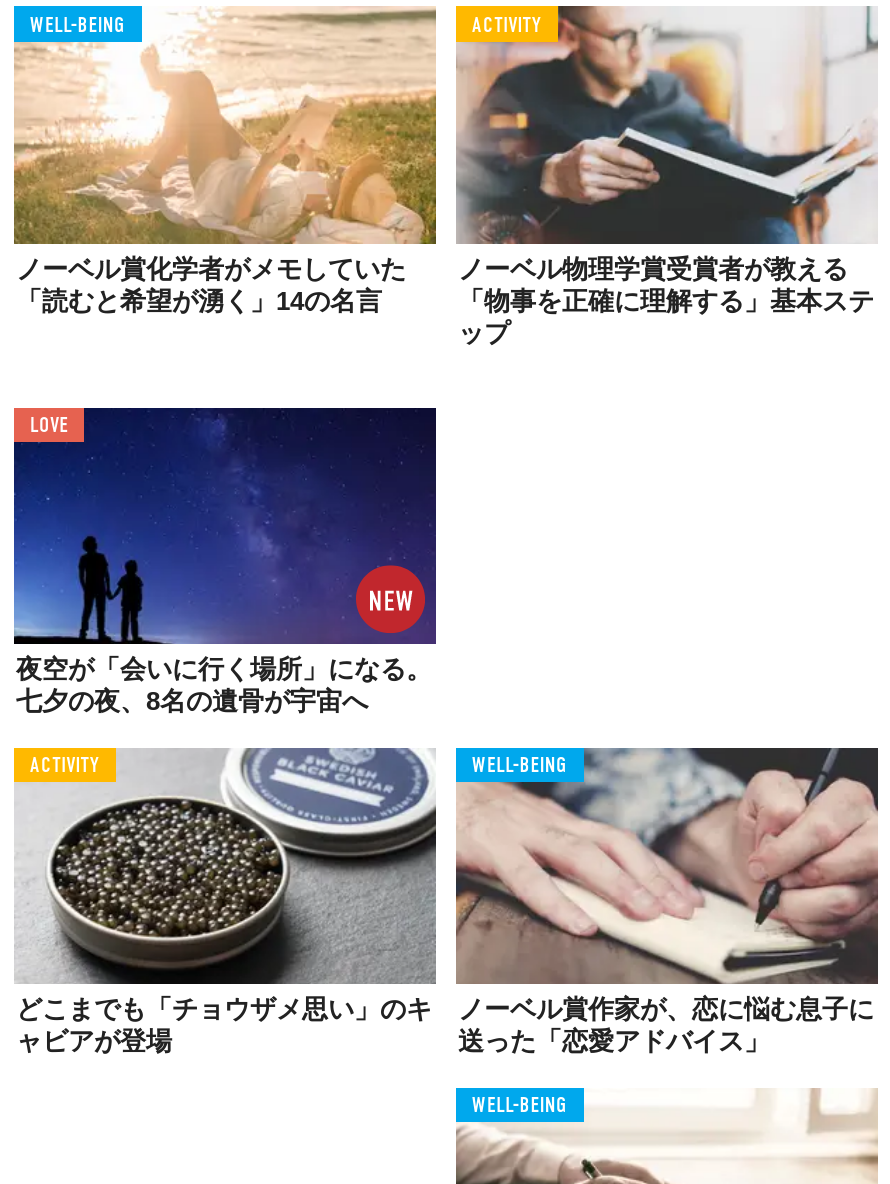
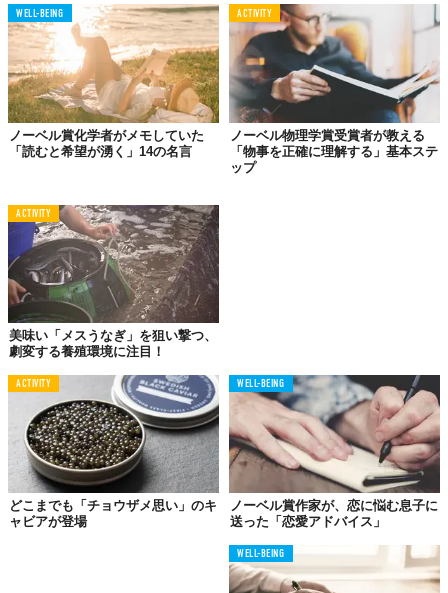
[12,406,436,640] [image] | LOVE -> [7,204,219,321] [image] | ACTIVITY
[16,655,432,717] 夜空が「会いに行く場所」になる。 | 七夕の夜、8名の遺骨が宇宙へ -> [9,328,217,359] 美味い「メスうなぎ」を狙い撃つ、 | 劇変する養殖環境に注目！

